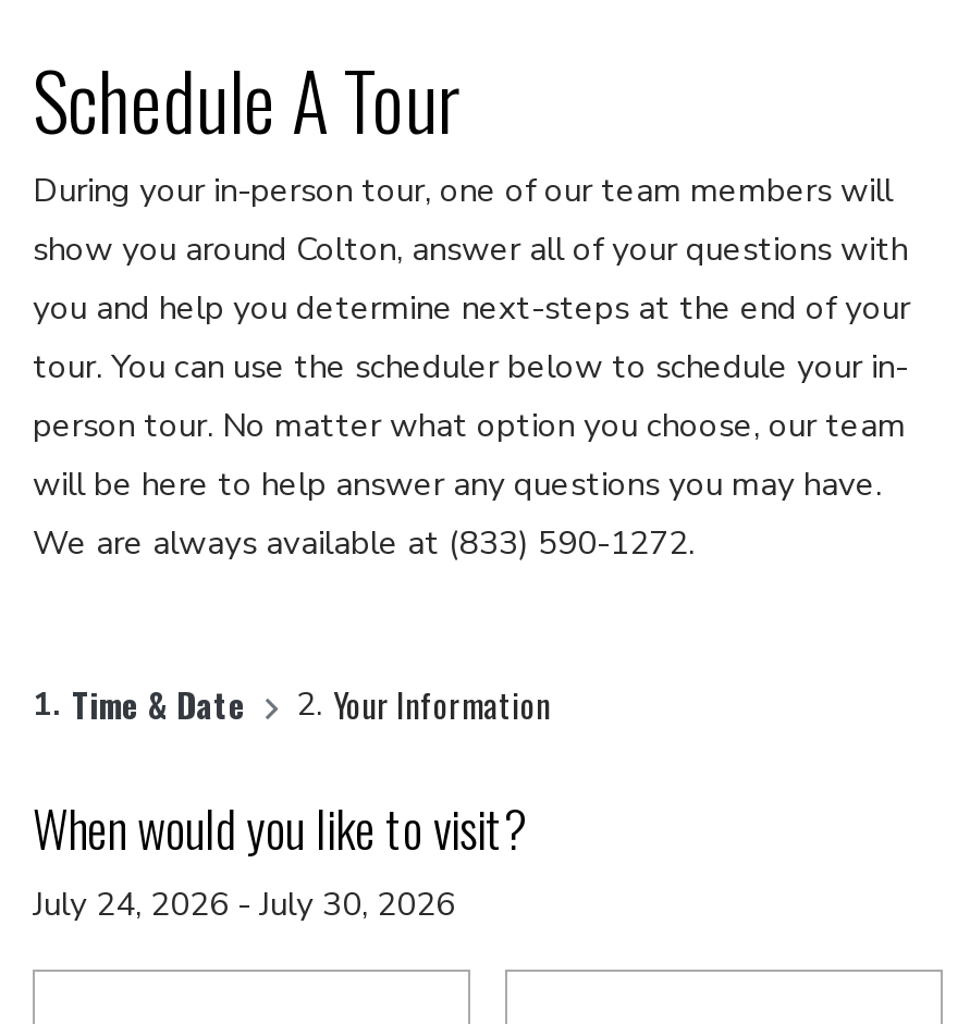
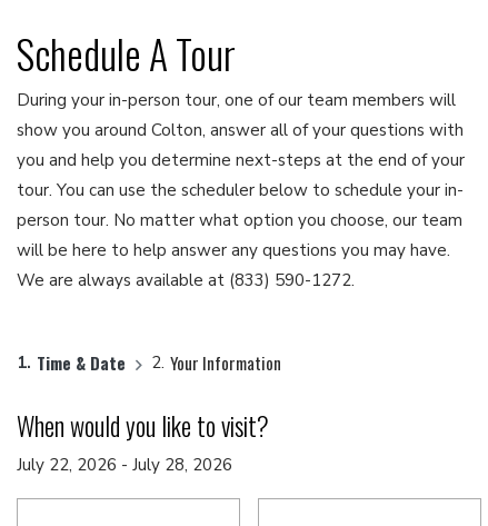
[33,883,455,926] July 24, 2026 - July 30, 2026 -> [17,454,232,476] July 22, 2026 - July 28, 2026

